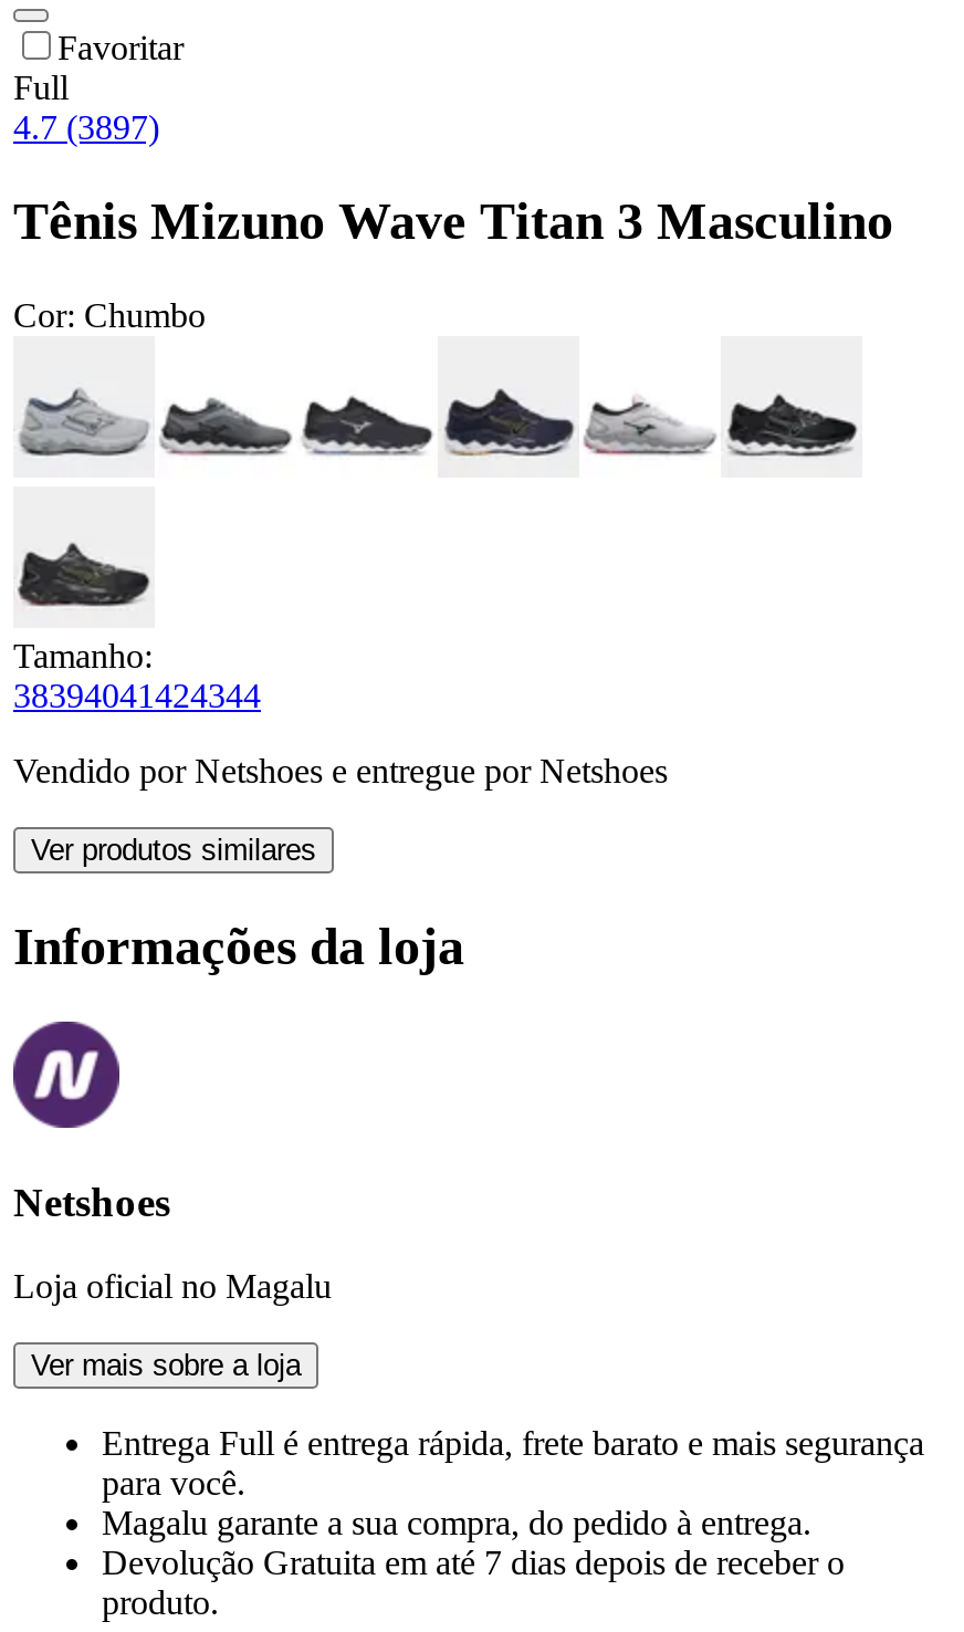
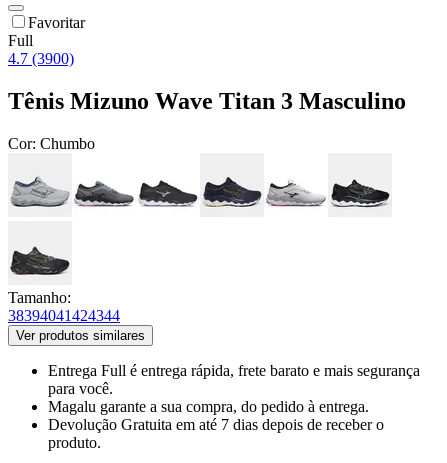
[13,109,159,147] 4.7 (3897) -> [8,50,74,67] 4.7 (3900)
[13,752,668,790] Vendido por Netshoes e entregue por Netshoes -> none
[13,918,464,975] Informações da loja -> none
[11,1019,332,1383] [image] | Netshoes | Loja oficial no Magalu | Ver mais sobre a loja -> none

